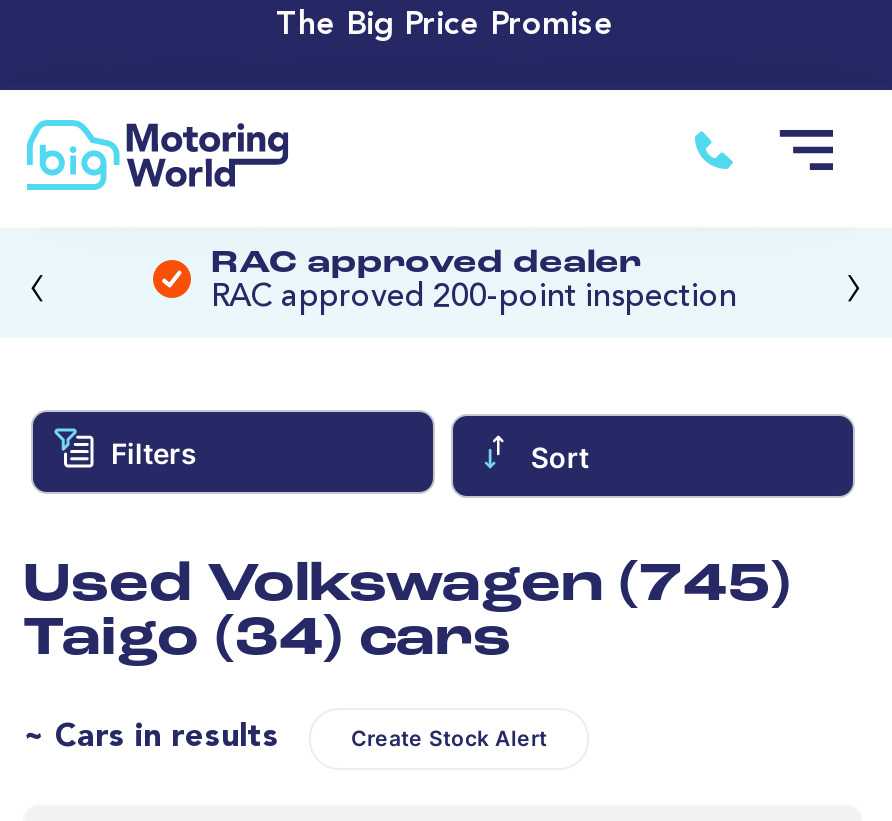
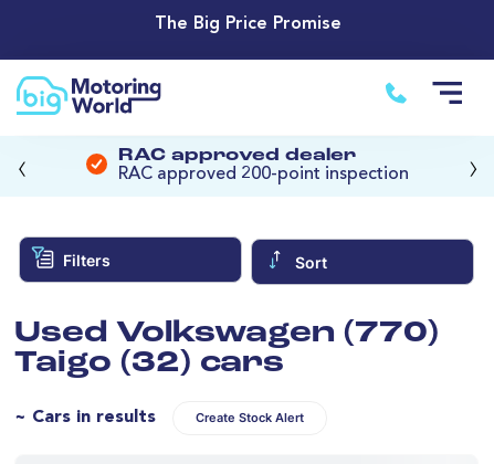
[23,559,791,613] Used Volkswagen (745) -> [14,319,439,349] Used Volkswagen (770)
[23,613,511,667] Taigo (34) cars -> [14,349,284,378] Taigo (32) cars

